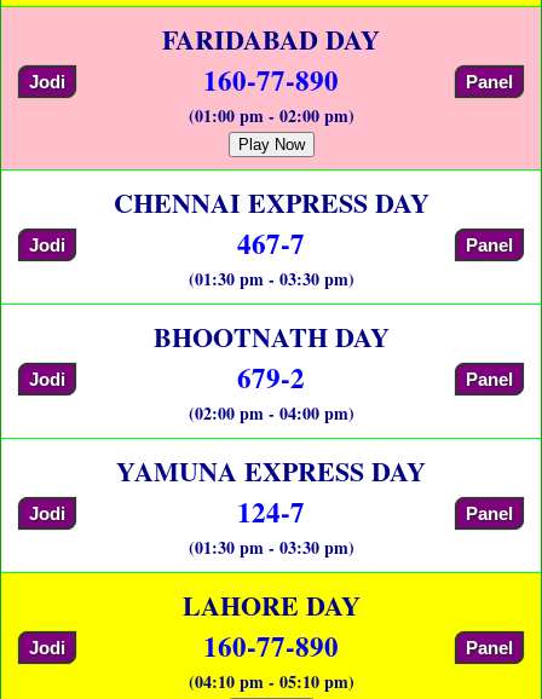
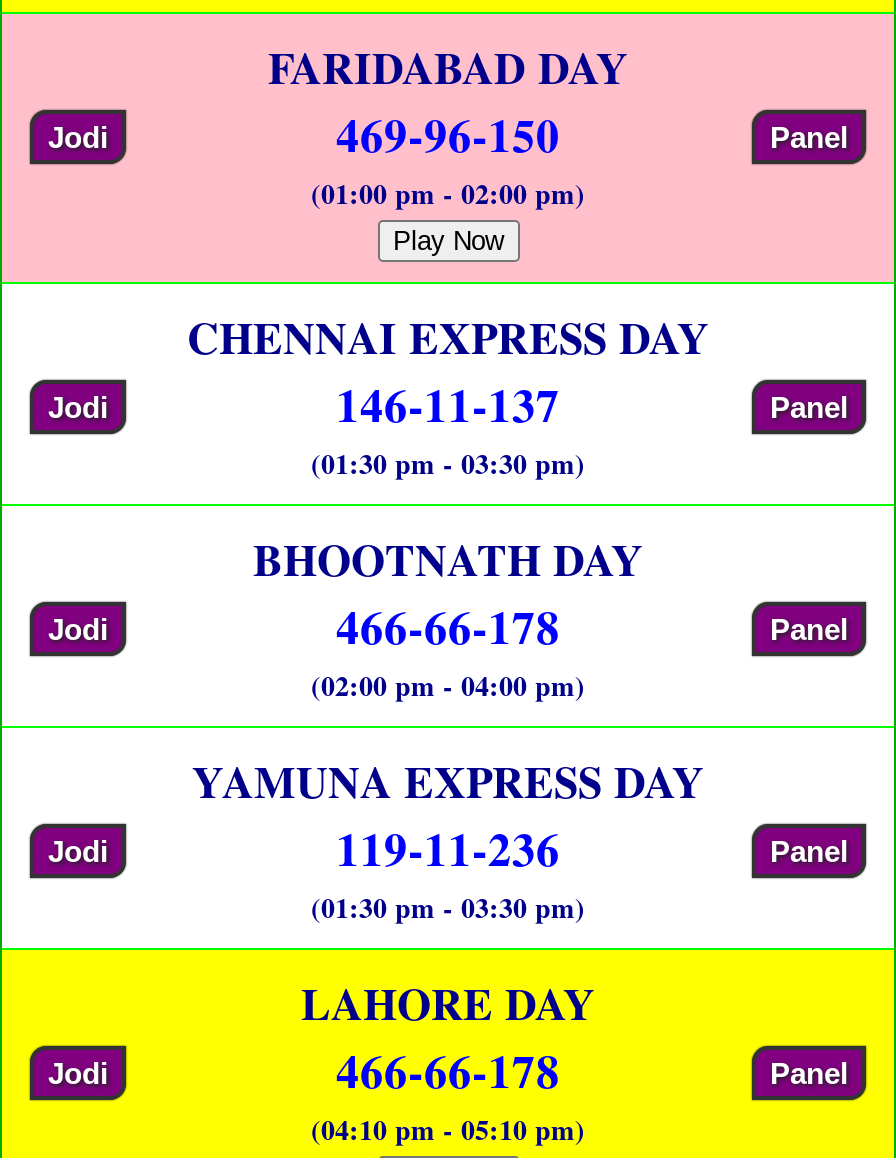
[203,59,339,100] 160-77-890 -> [336,100,560,168] 469-96-150
[237,222,305,263] 467-7 -> [336,370,560,438] 146-11-137
[237,357,305,398] 679-2 -> [336,592,560,660] 466-66-178
[237,491,305,532] 124-7 -> [336,814,560,882] 119-11-236
[203,625,339,666] 160-77-890 -> [336,1036,560,1104] 466-66-178

